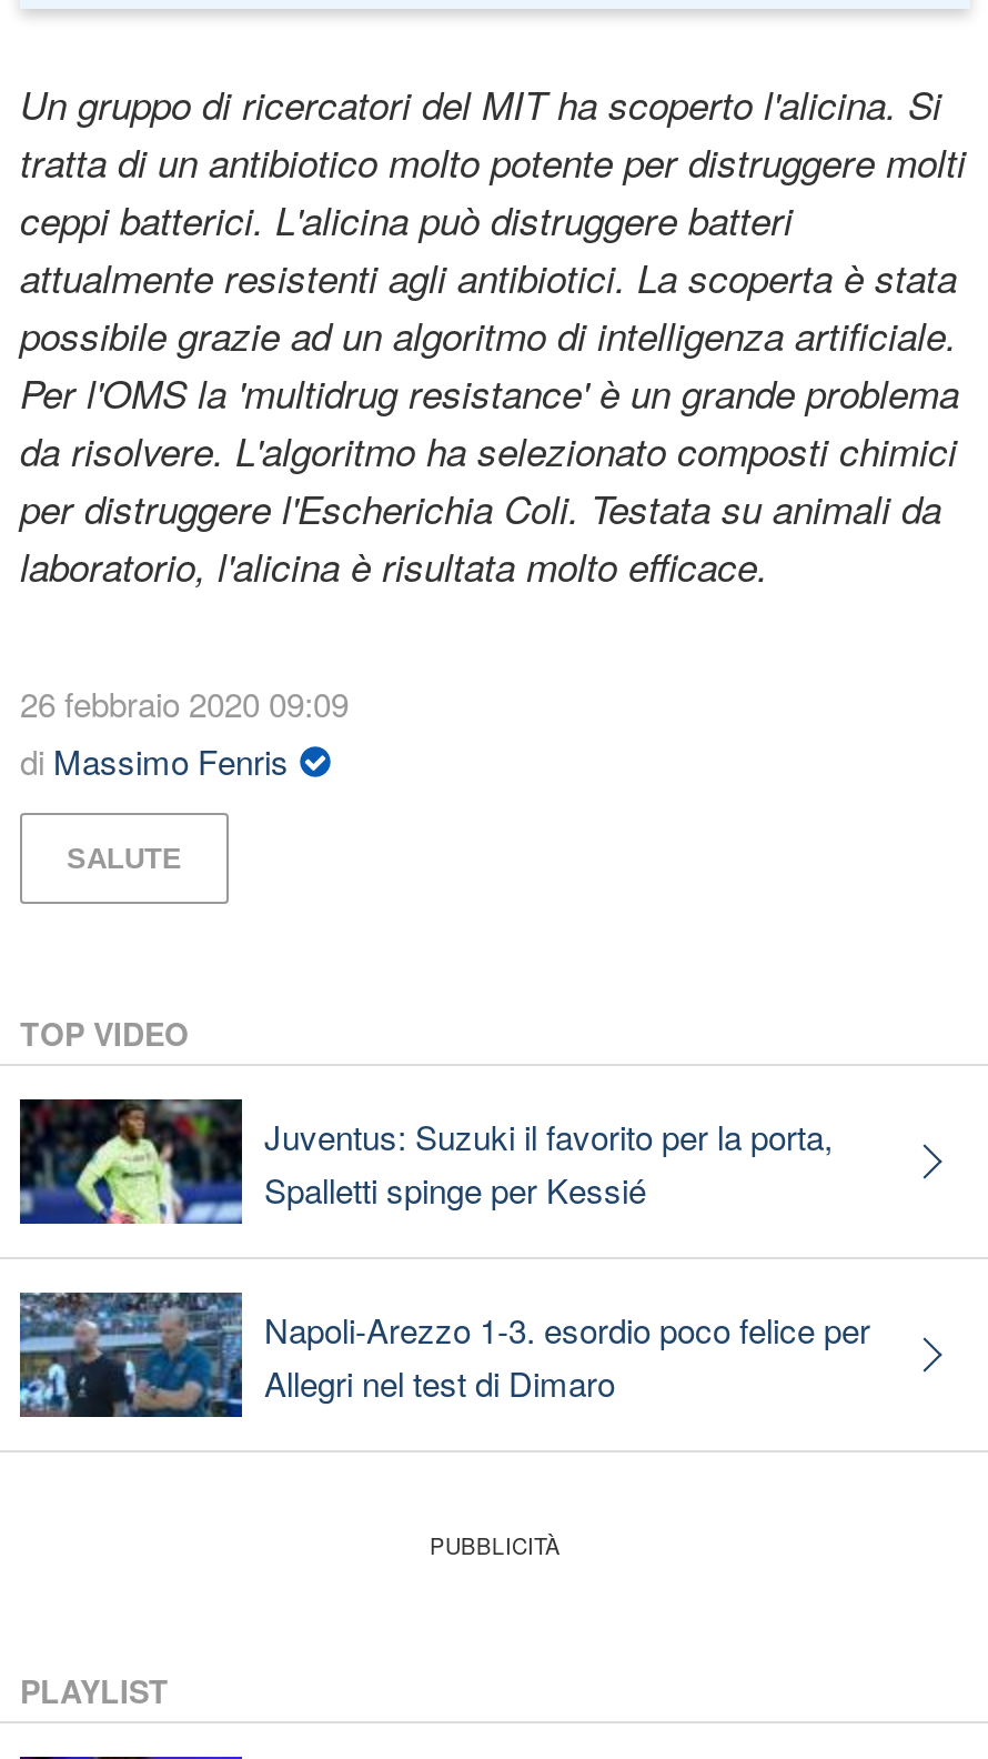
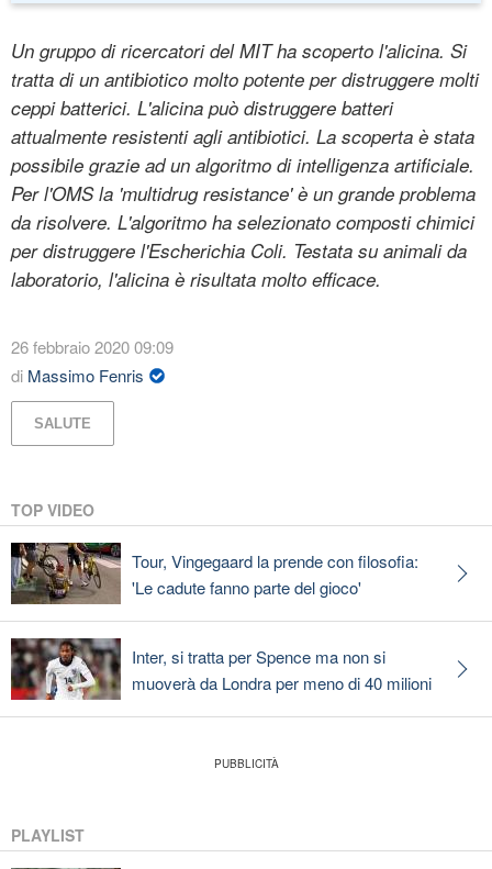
[18,1097,833,1224] [image] | Juventus: Suzuki il favorito per la porta, | Spalletti spinge per Kessié -> [10,542,418,605] [image] | Tour, Vingegaard la prende con filosofia: | 'Le cadute fanno parte del gioco'
[18,1293,870,1419] [image] | Napoli-Arezzo 1-3. esordio poco felice per | Allegri nel test di Dimaro -> [10,637,432,701] [image] | Inter, si tratta per Spence ma non si | muoverà da Londra per meno di 40 milioni

